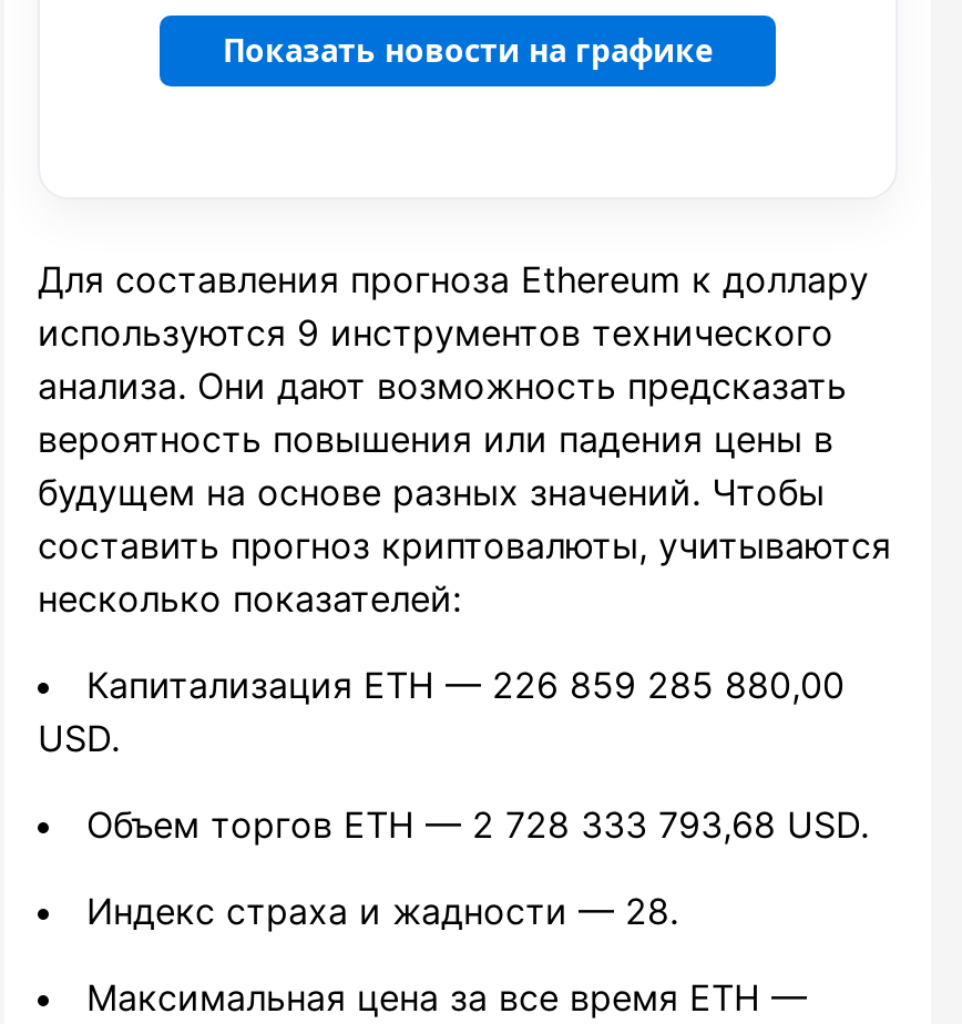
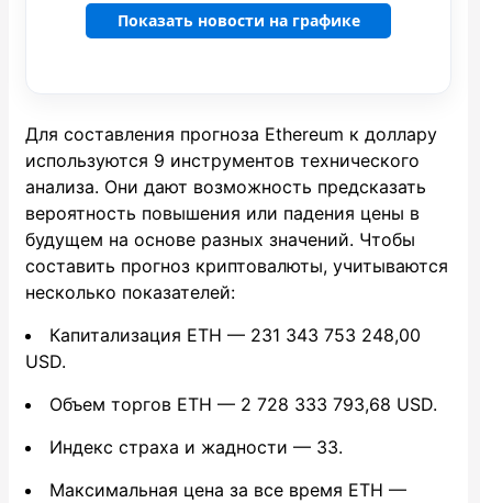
[86,662,845,706] Капитализация ETH — 226 859 285 880,00 -> [49,324,421,346] Капитализация ETH — 231 343 753 248,00
[86,888,678,932] Индекс страха и жадности — 28. -> [49,436,343,458] Индекс страха и жадности — 33.

